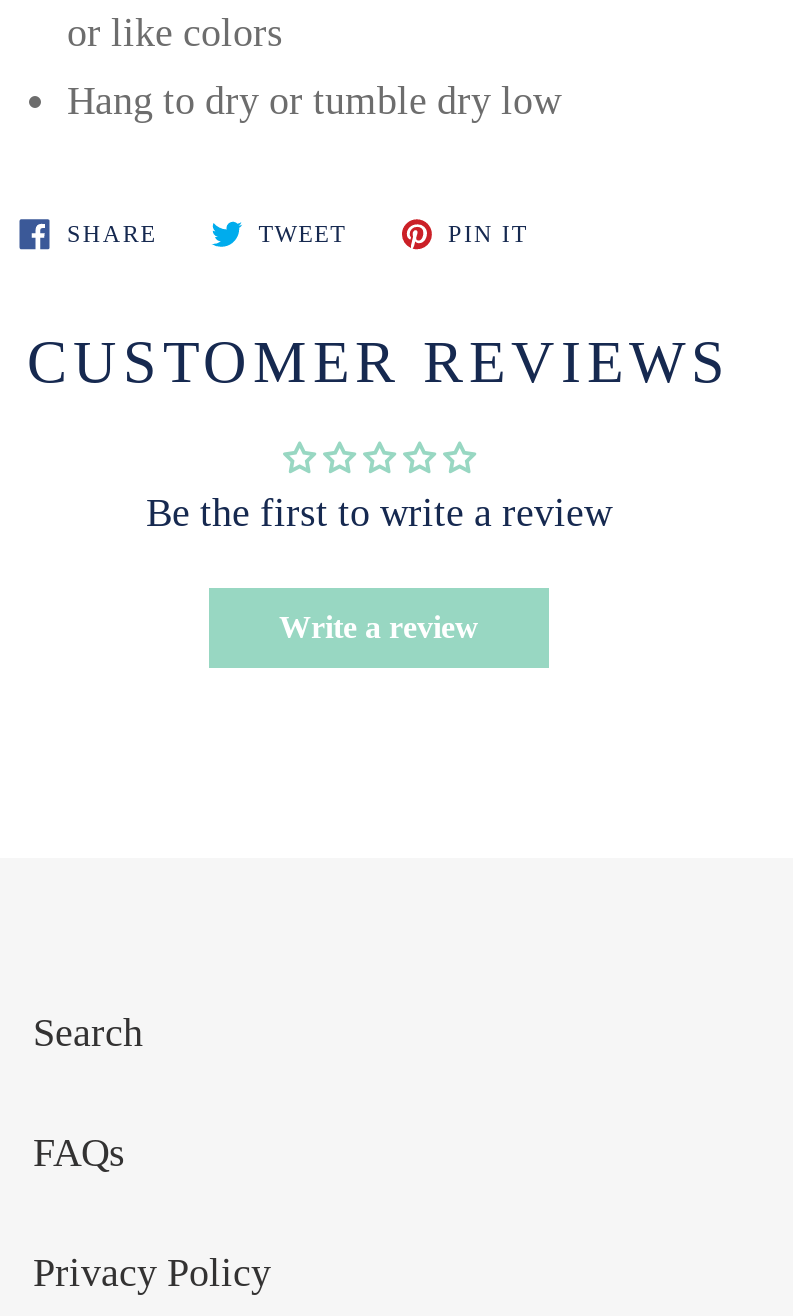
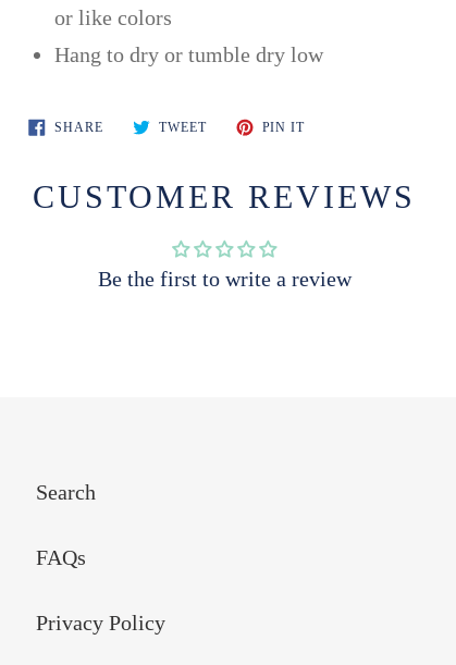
[279,609,479,643] Write a review -> none

